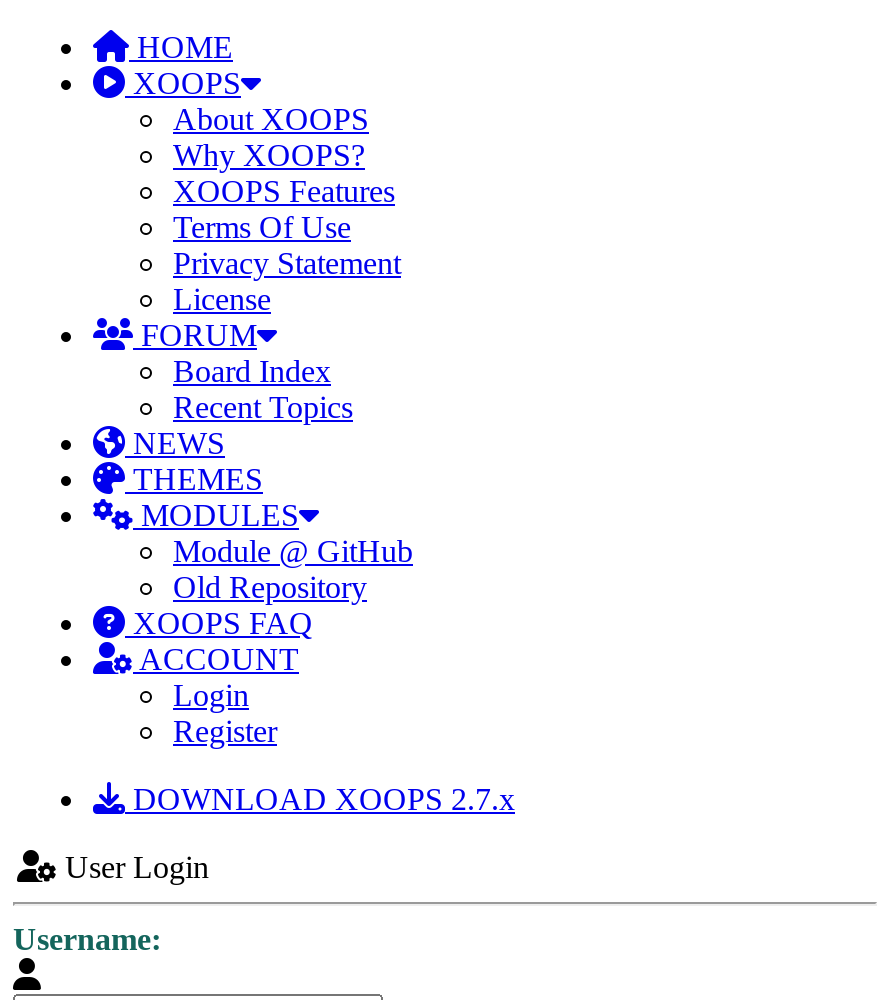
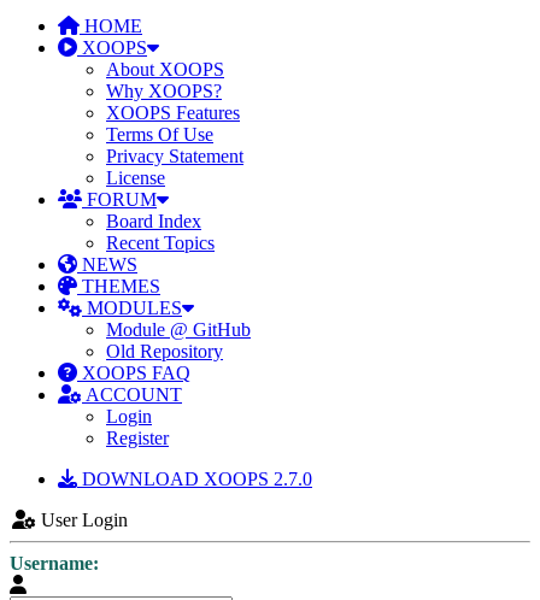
[125,782,515,816] DOWNLOAD XOOPS 2.7.x -> [77,469,312,489] DOWNLOAD XOOPS 2.7.0

